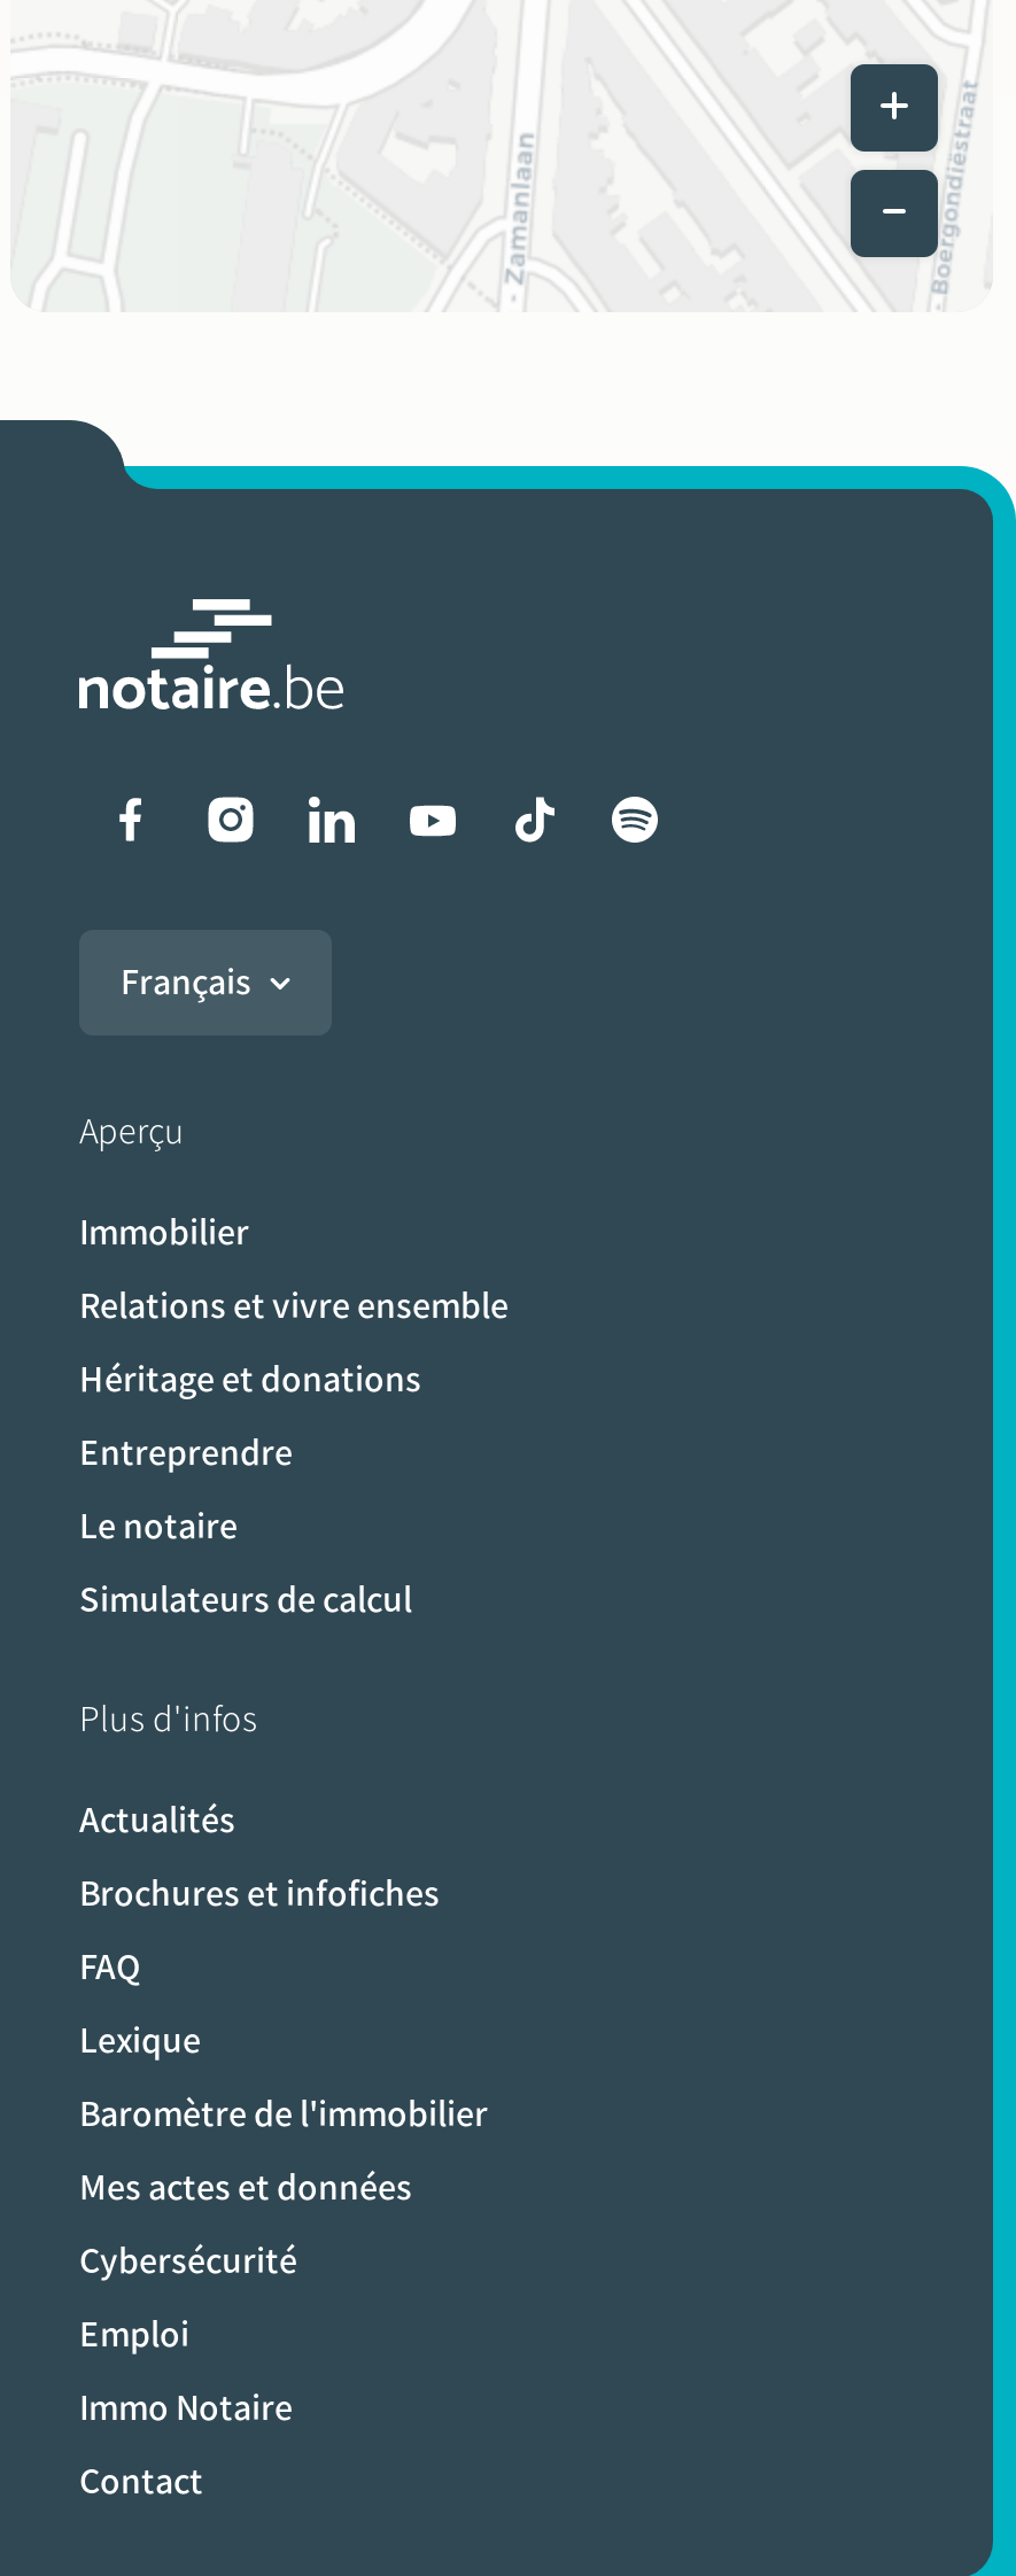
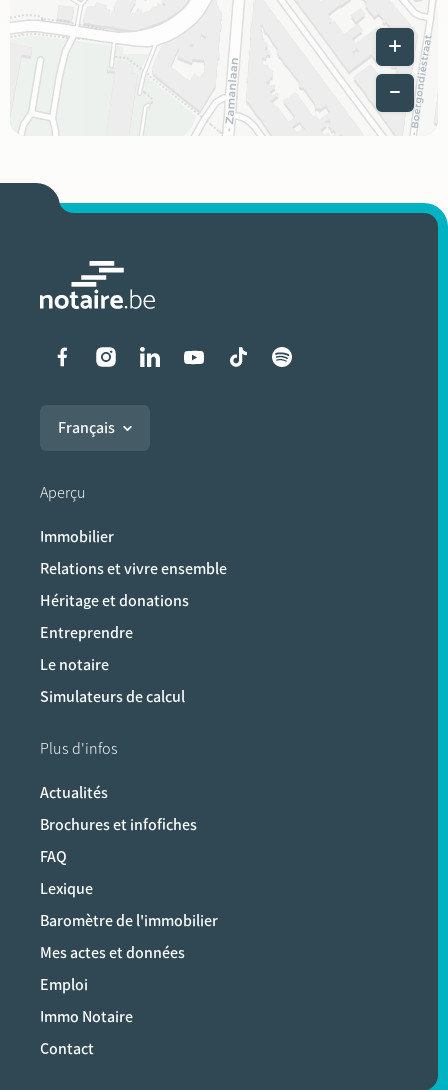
[79,2239,297,2282] Cybersécurité -> none

